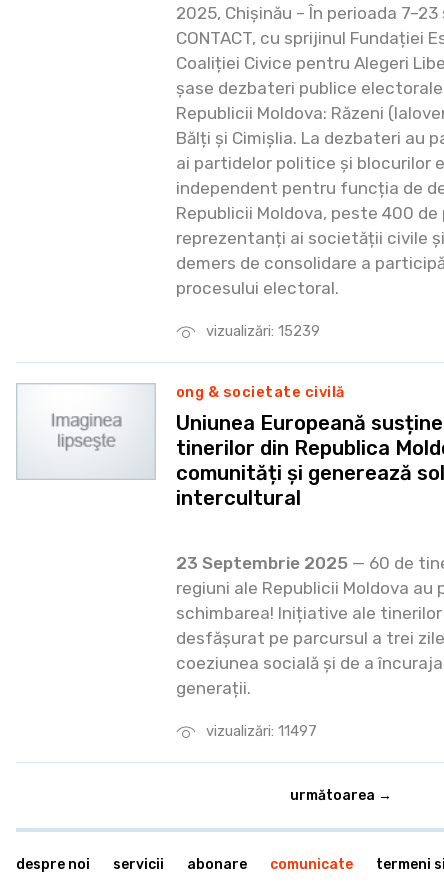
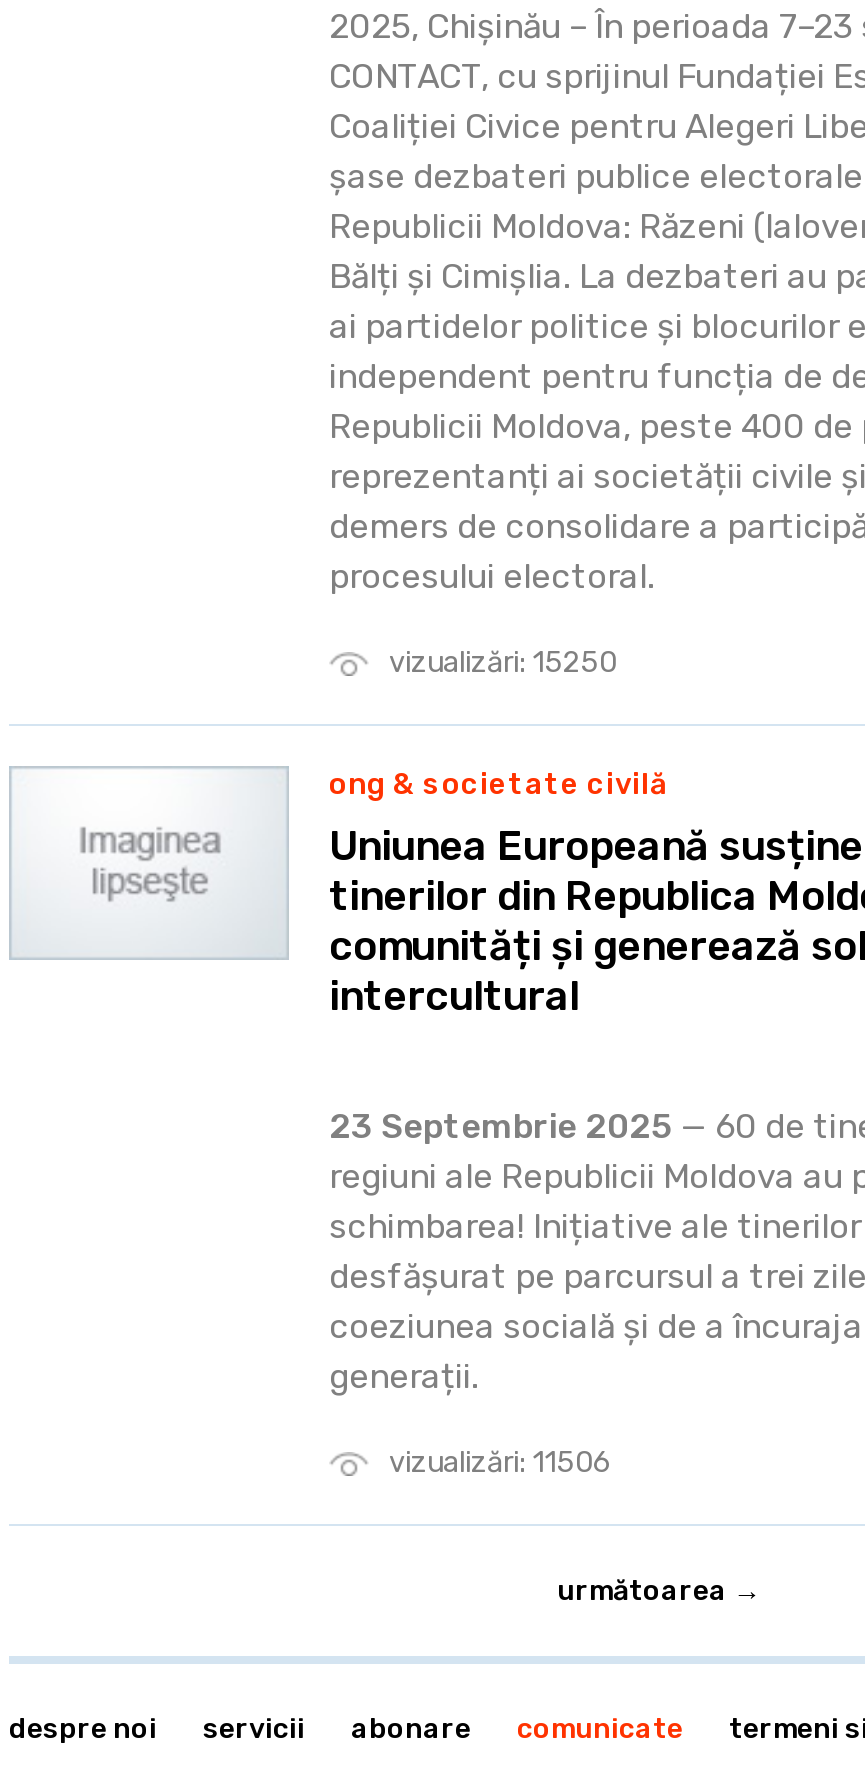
[206,322,320,340] vizualizări: 15239 -> [389,644,617,680] vizualizări: 15250
[206,722,317,740] vizualizări: 11497 -> [389,1444,611,1480] vizualizări: 11506

